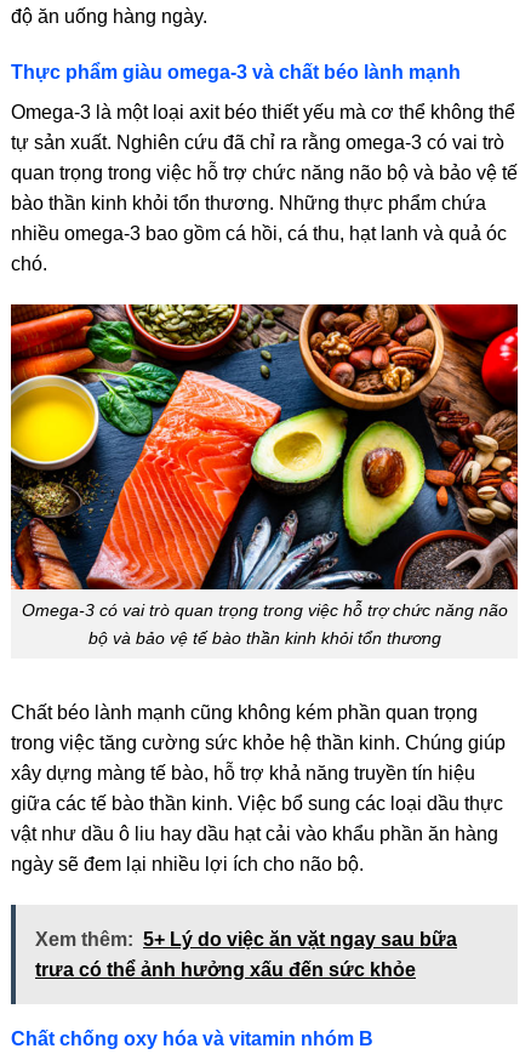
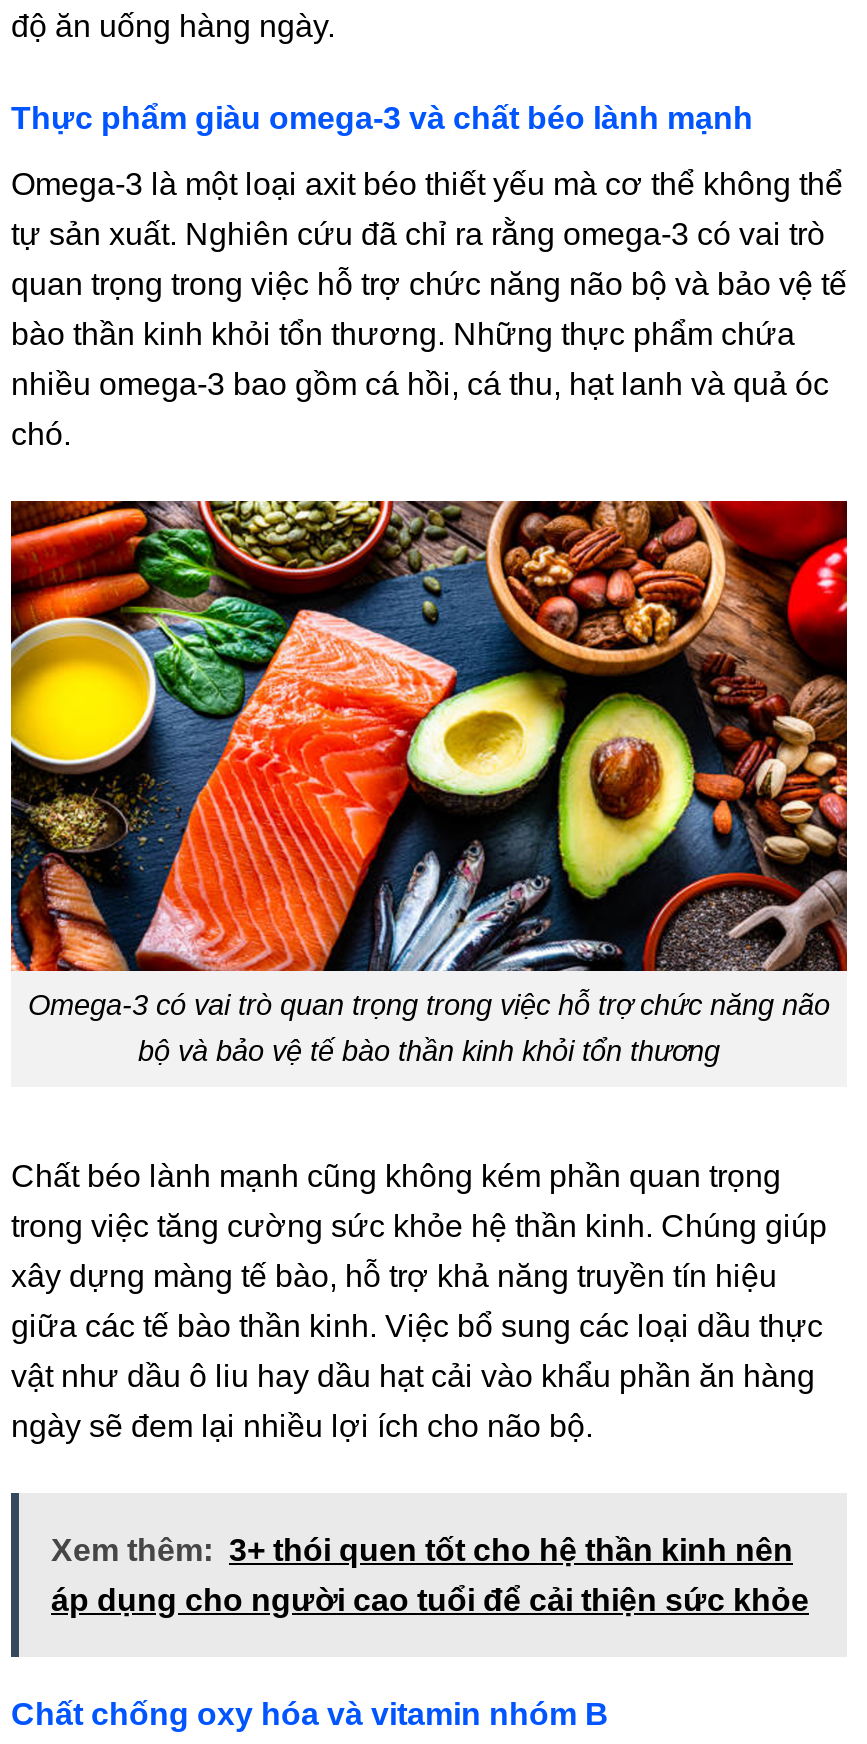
[35,929,457,950] Xem thêm: 5+ Lý do việc ăn vặt ngay sau bữa -> [51,1532,793,1566] Xem thêm: 3+ thói quen tốt cho hệ thần kinh nên
[35,960,416,980] trưa có thể ảnh hưởng xấu đến sức khỏe -> [51,1582,809,1616] áp dụng cho người cao tuổi để cải thiện sức khỏe

